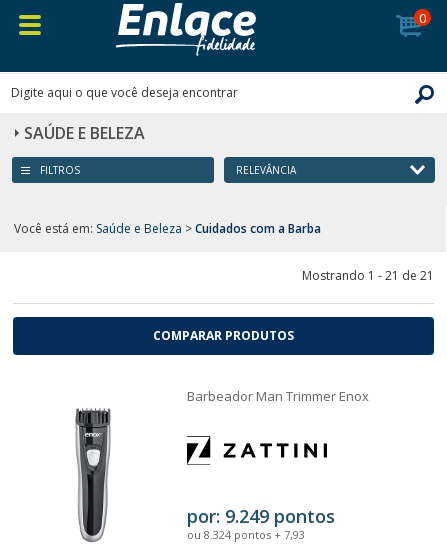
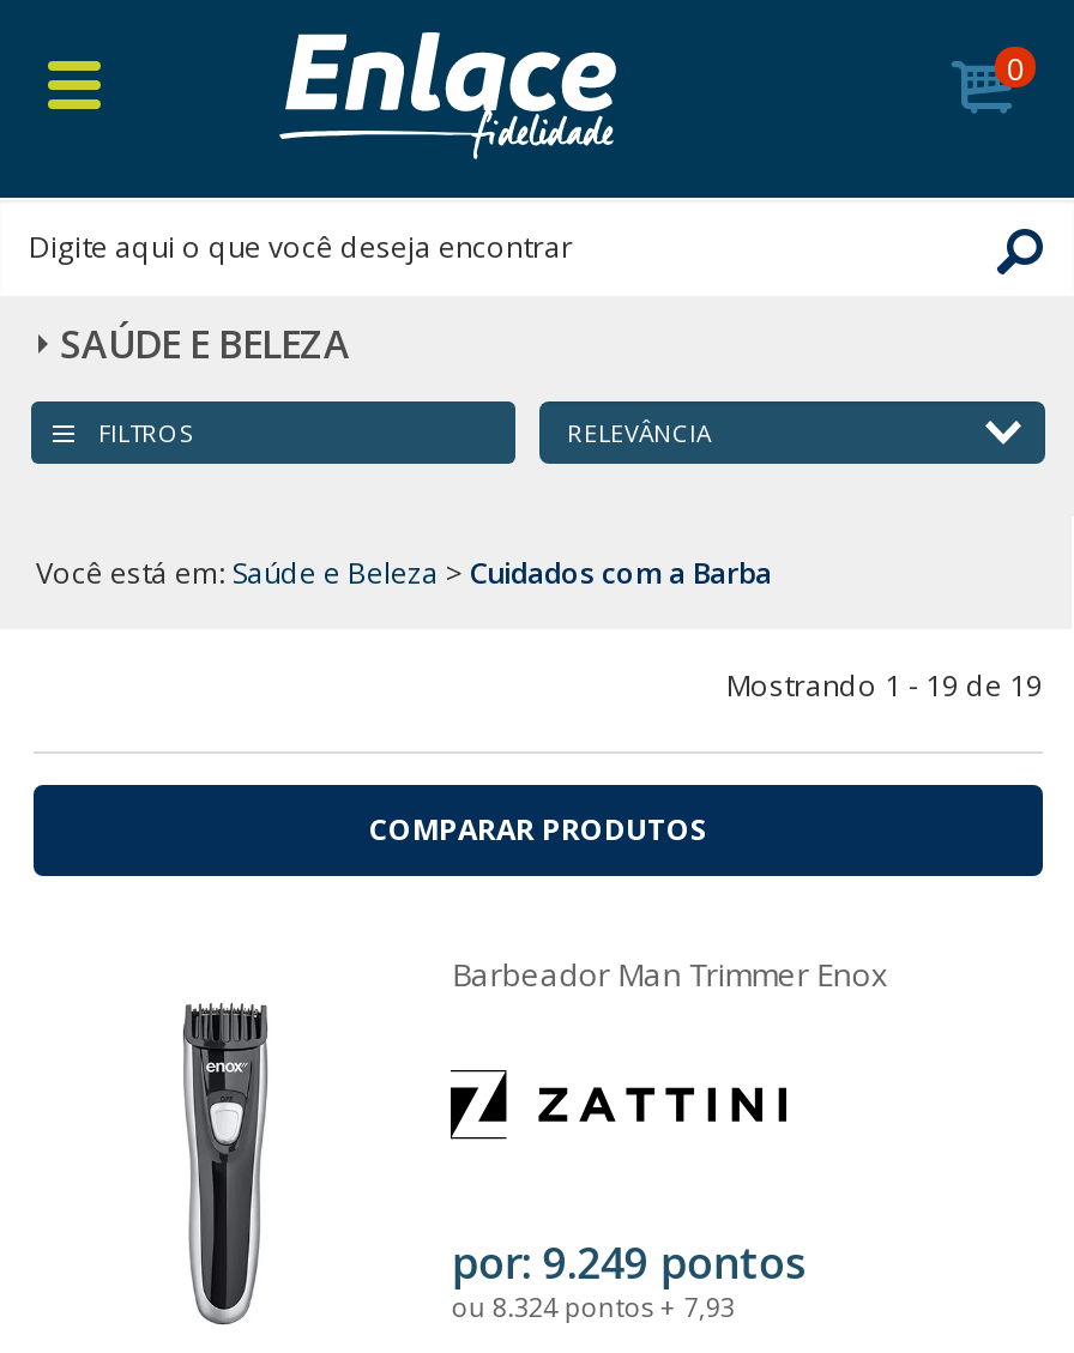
[302,267,434,284] Mostrando 1 - 21 de 21 -> [726,665,1043,706] Mostrando 1 - 19 de 19

